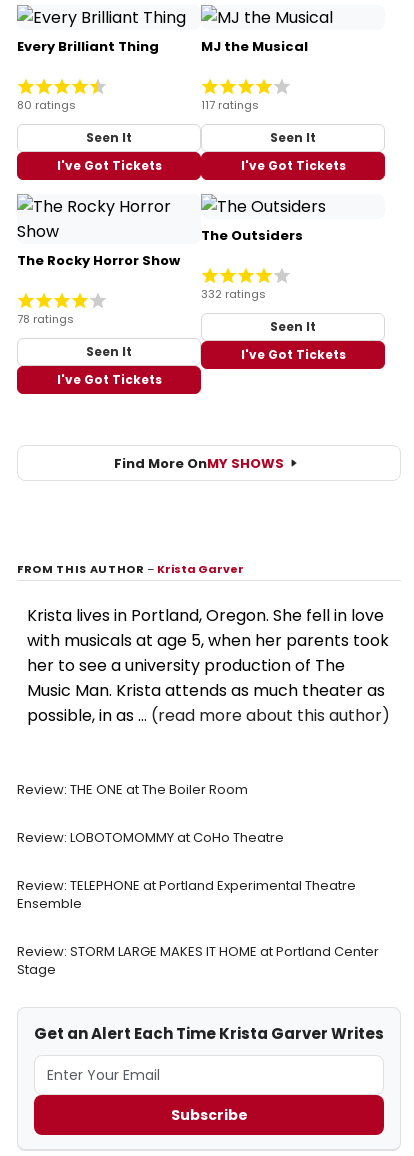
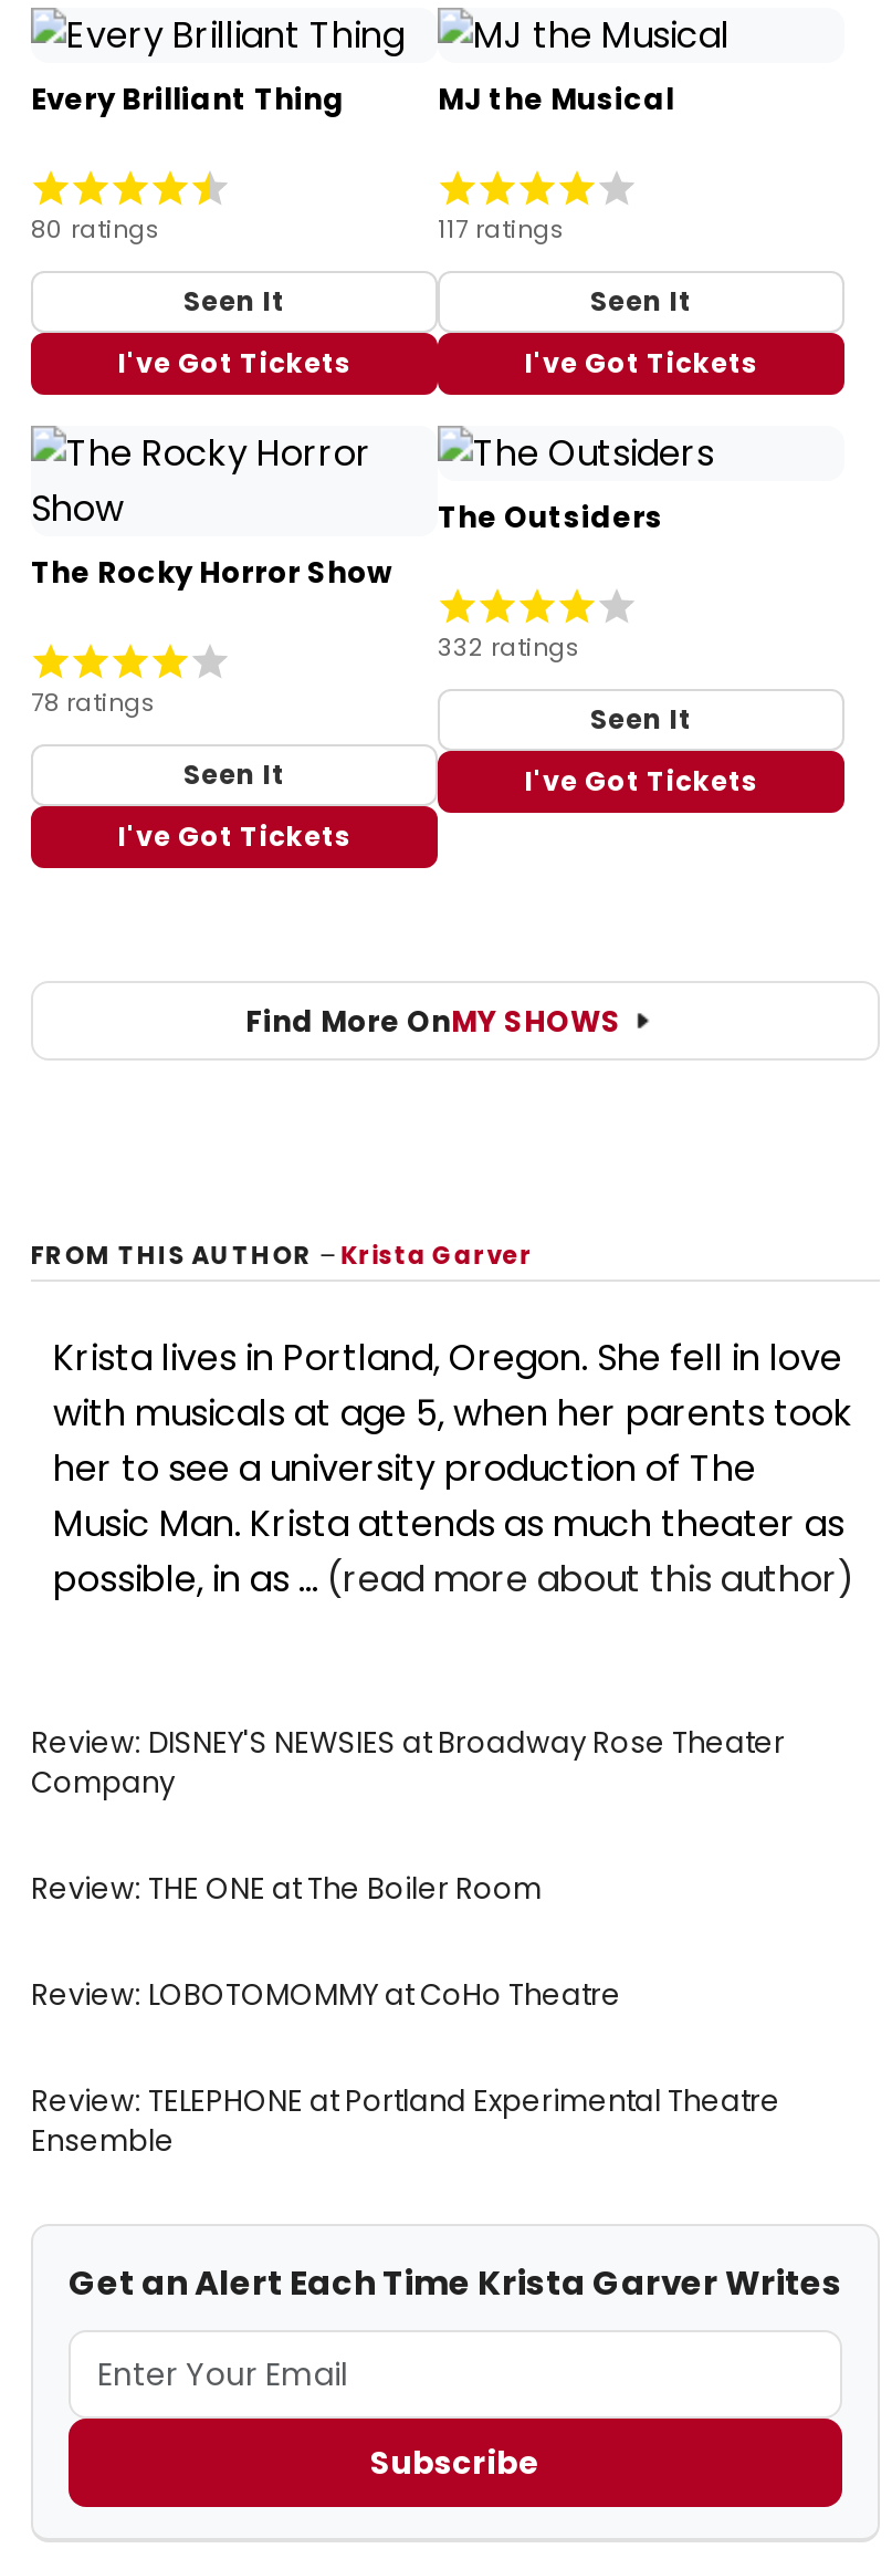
none -> [31,1722,785,1804] Review: DISNEY'S NEWSIES at Broadway Rose Theater | Company
moved [17,780,356,913] -> [31,1868,780,2162]: Review: THE ONE at The Boiler Room | Review: LOBOTOMOMMY at CoHo Theatre | Review: TELEPHONE at Portland Experimental Theatre | Ensemble
[17,942,379,979] Review: STORM LARGE MAKES IT HOME at Portland Center | Stage -> none

